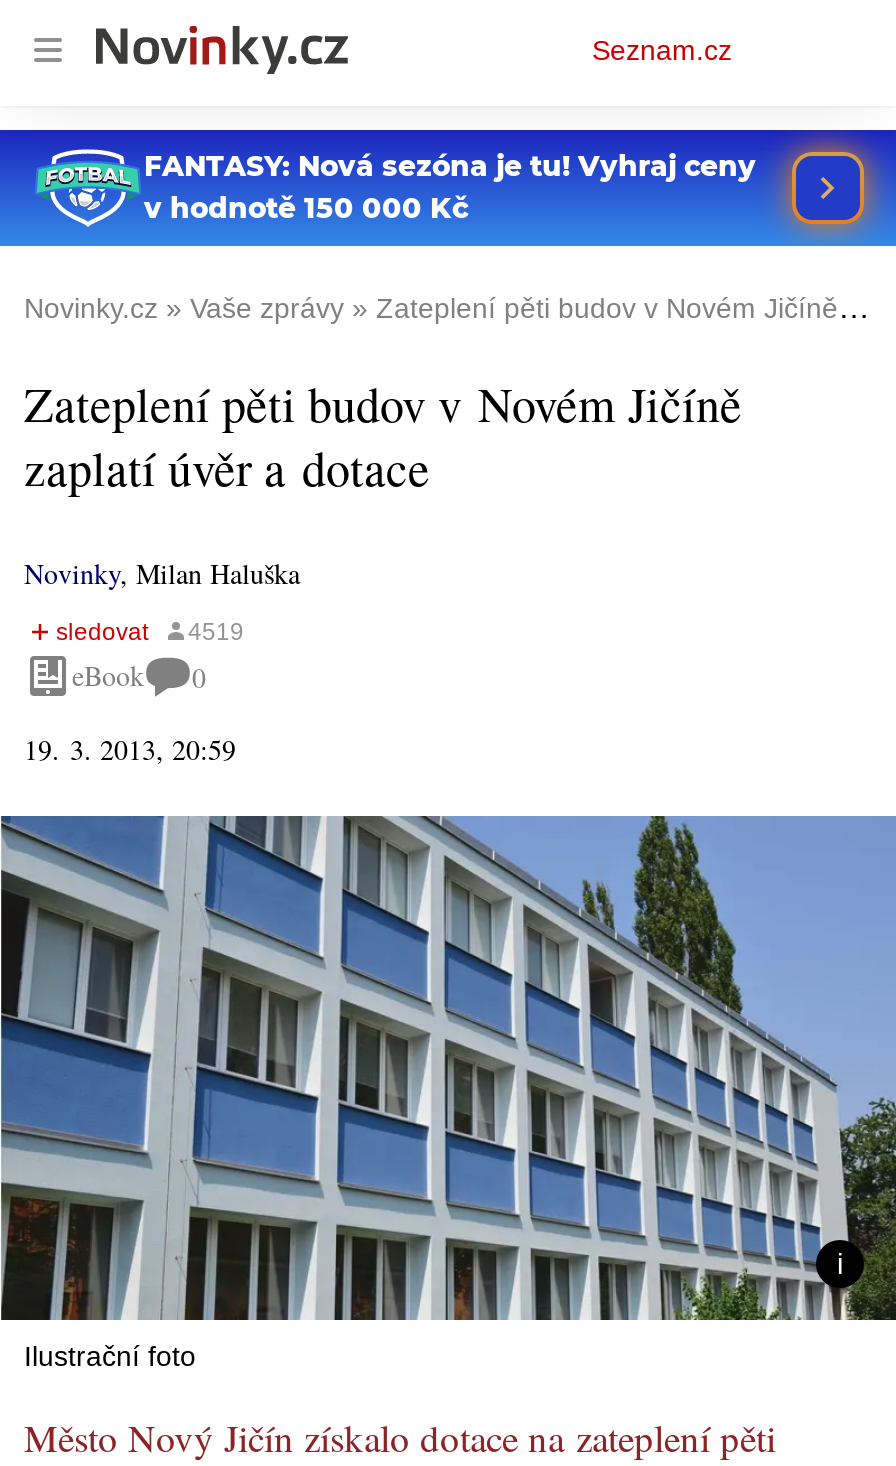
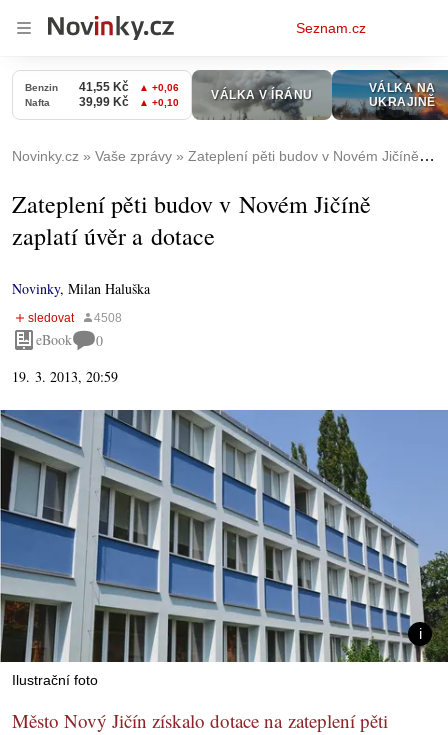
[6,128,890,248] [image] -> [3,68,445,125] [image]

